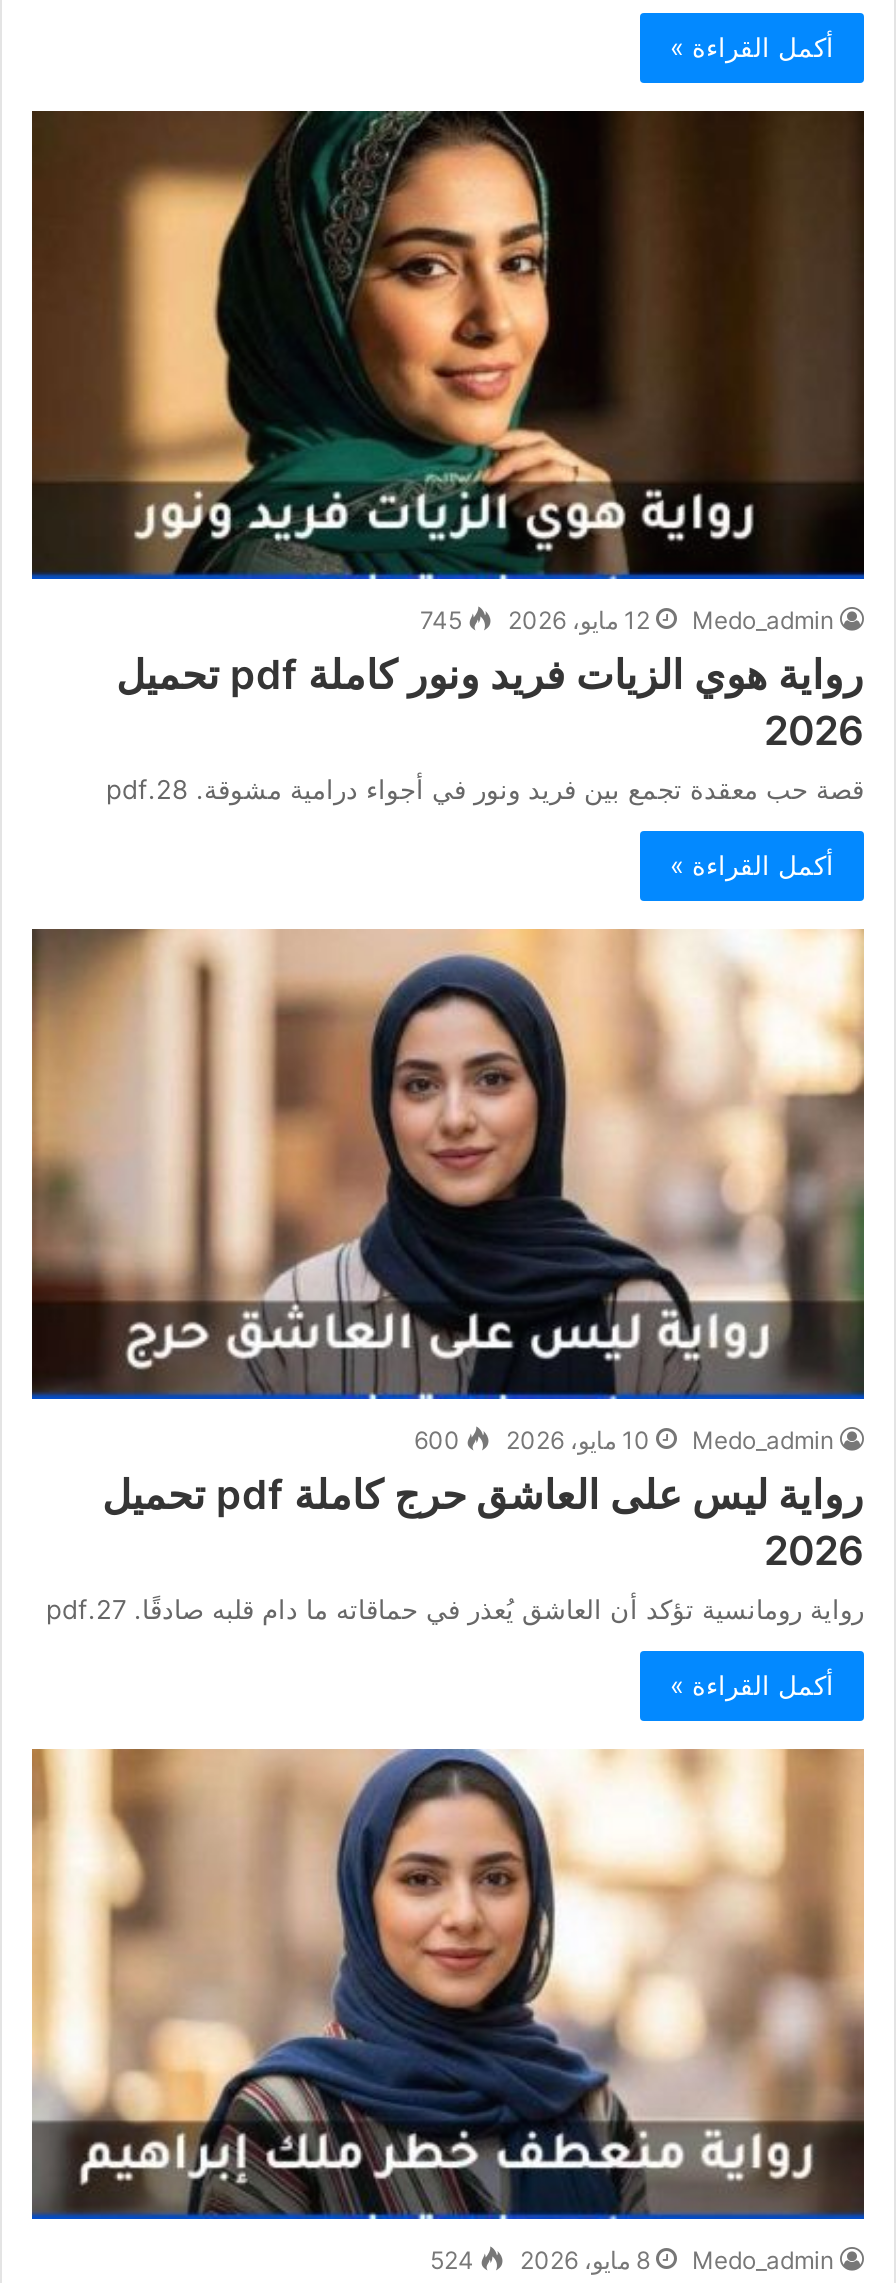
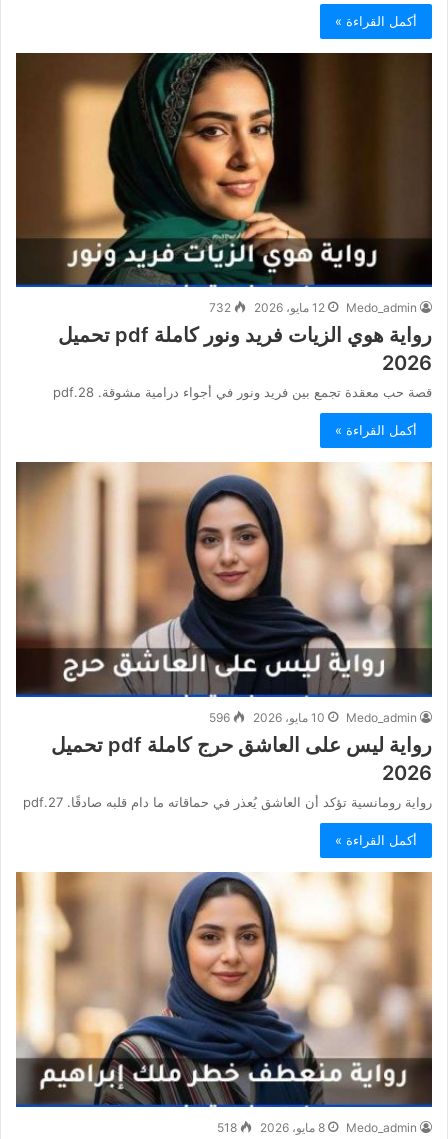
[420,606,462,636] 745 -> [209,300,231,315] 732
[414,1425,460,1455] 600 -> [209,710,230,725] 596
[430,2245,474,2275] 524 -> [217,1120,237,1135] 518

